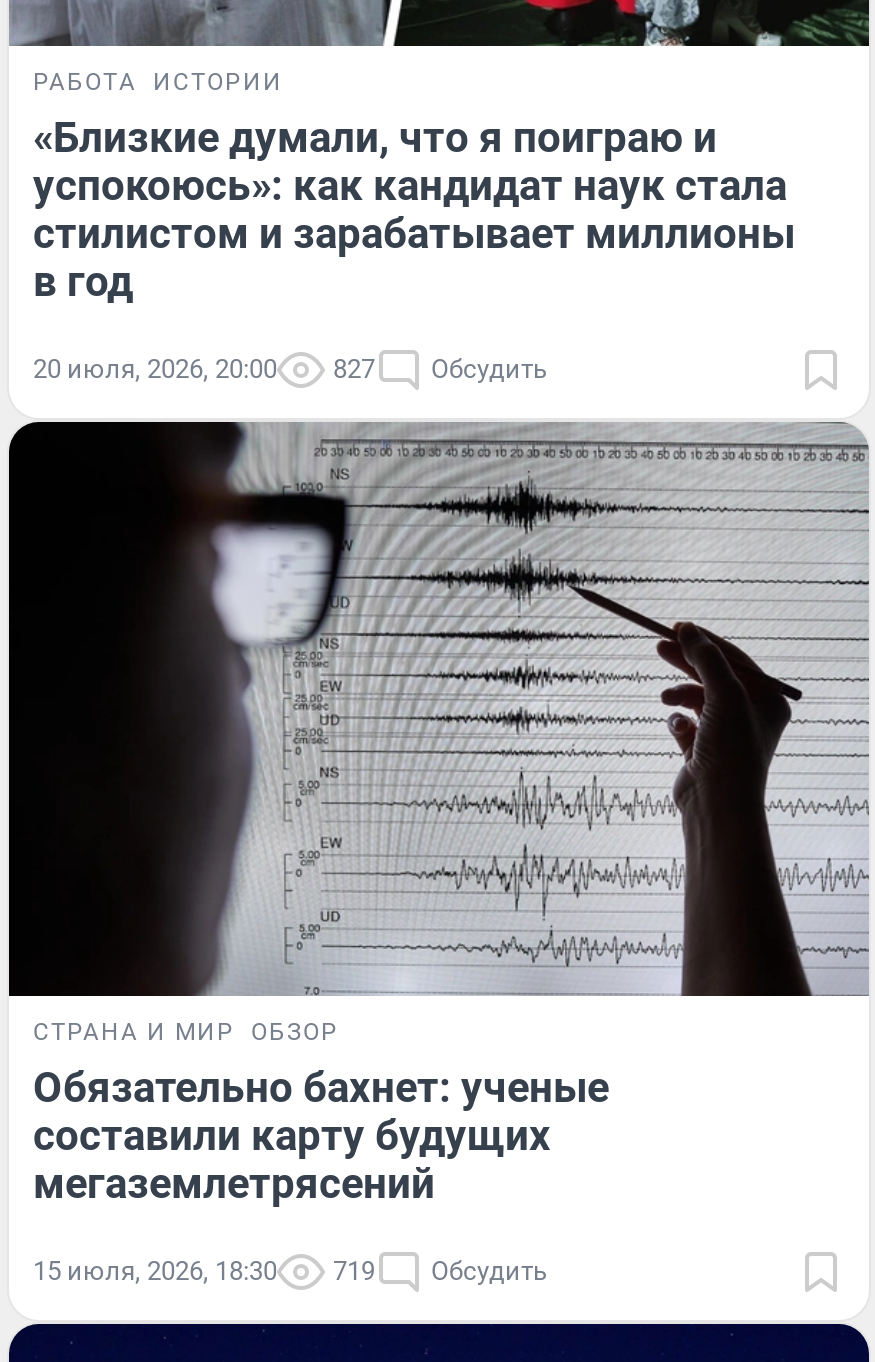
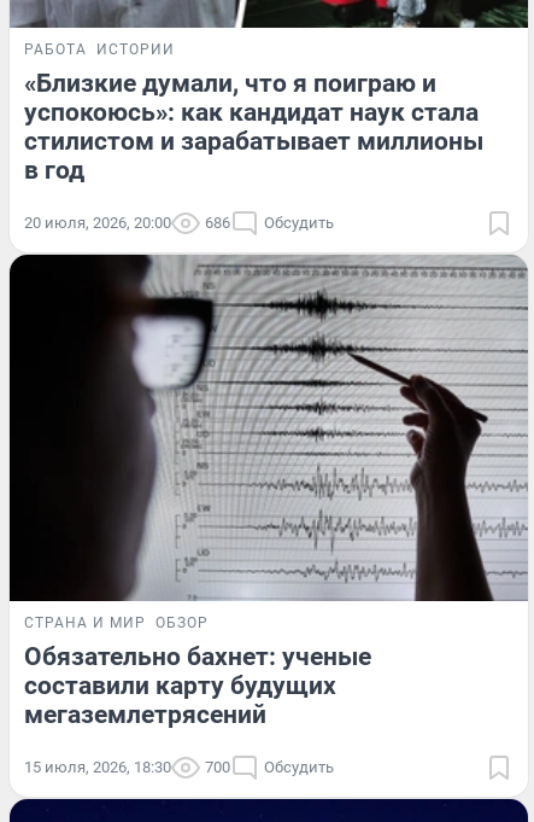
[33,355,547,385] 20 июля, 2026, 20:00 827 Обсудить -> [24,214,334,232] 20 июля, 2026, 20:00 686 Обсудить
[33,1256,547,1286] 15 июля, 2026, 18:30 719 Обсудить -> [24,758,334,776] 15 июля, 2026, 18:30 700 Обсудить

